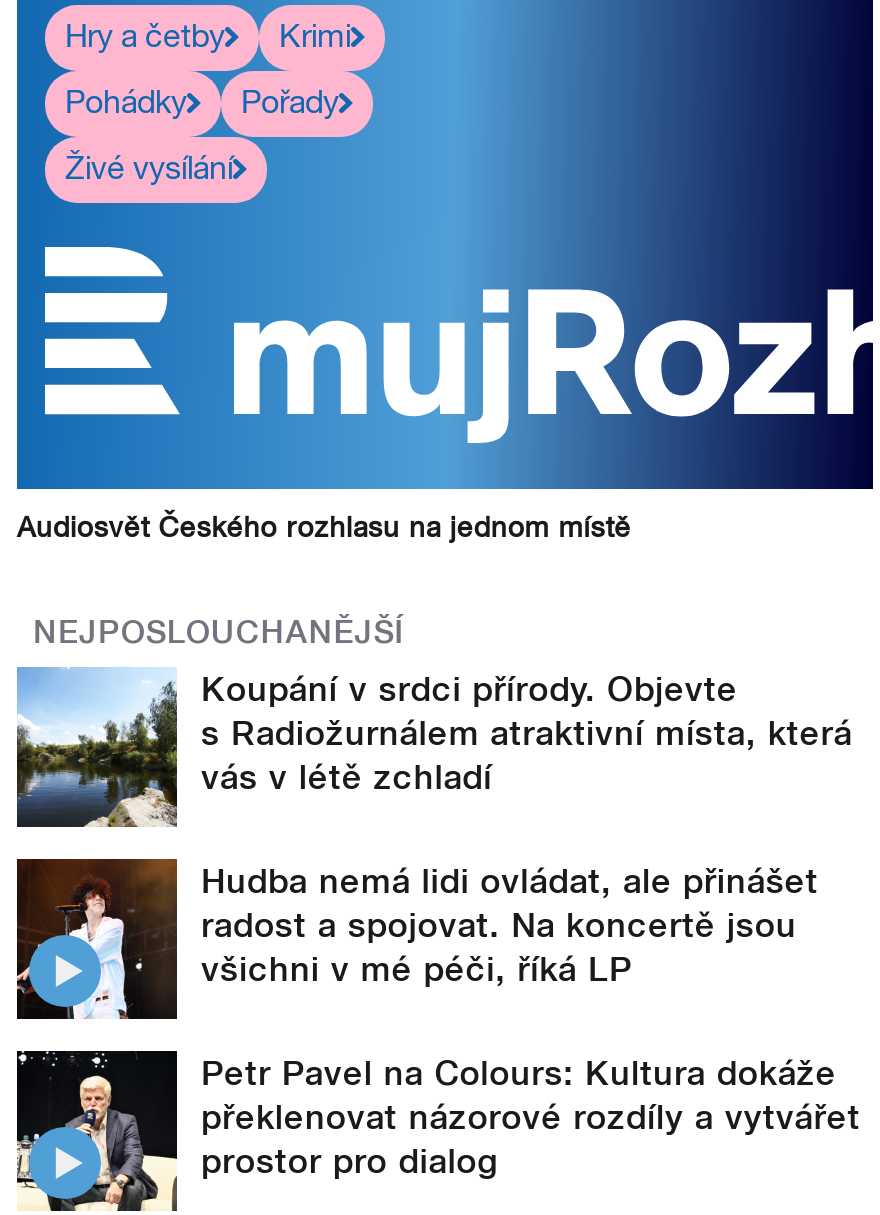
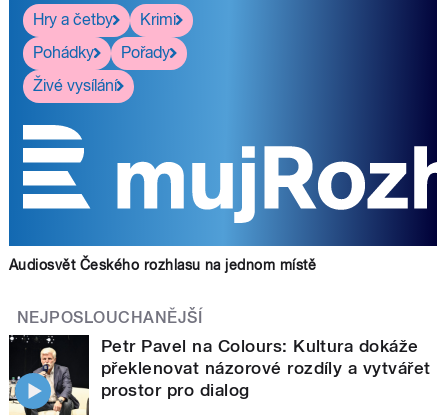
[15,667,852,989] [image] | Koupání v srdci přírody. Objevte | s Radiožurnálem atraktivní místa, která | vás v létě zchladí | Hudba nemá lidi ovládat, ale přinášet | radost a spojovat. Na koncertě jsou | všichni v mé péči, říká LP -> none
[15,857,179,1021] [image] -> none

